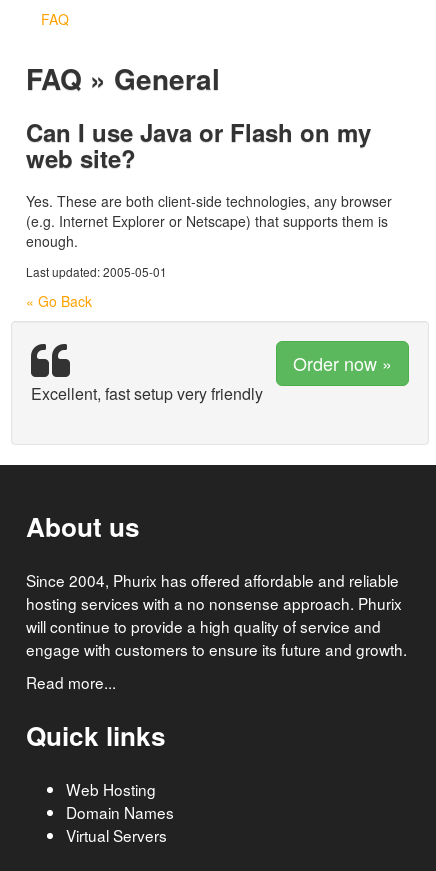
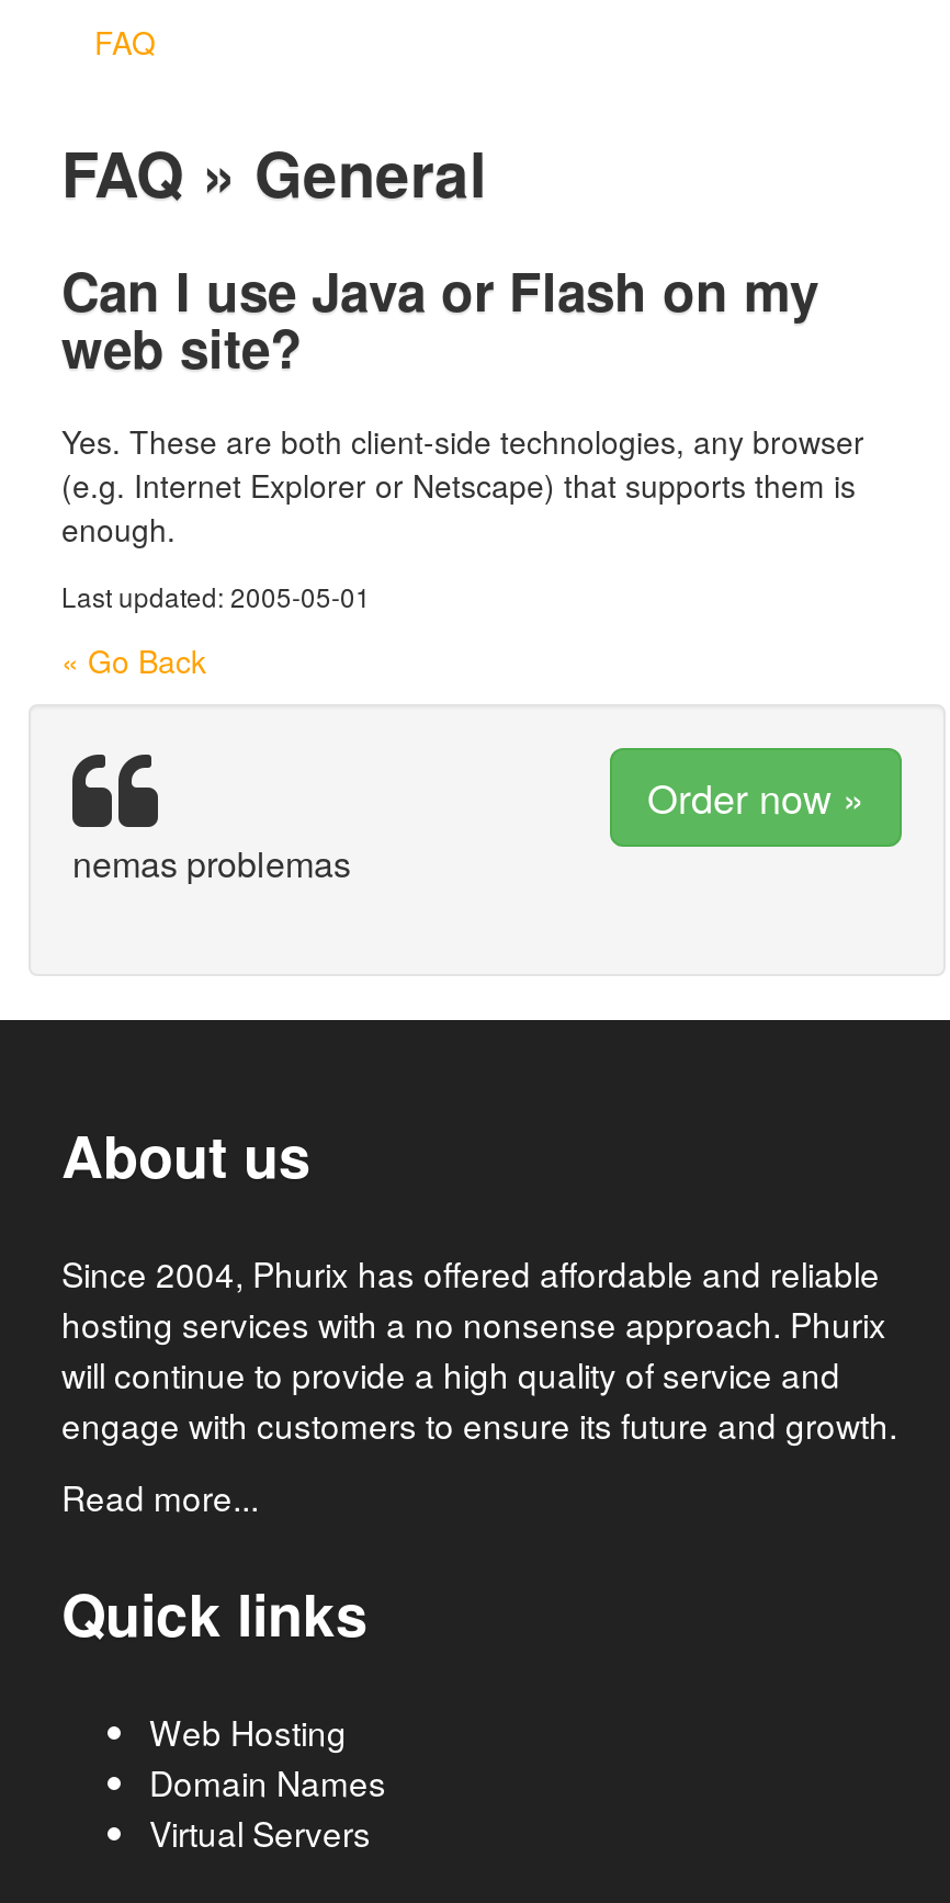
[31,382,263,405] Excellent, fast setup very friendly -> [72,838,351,888] nemas problemas

